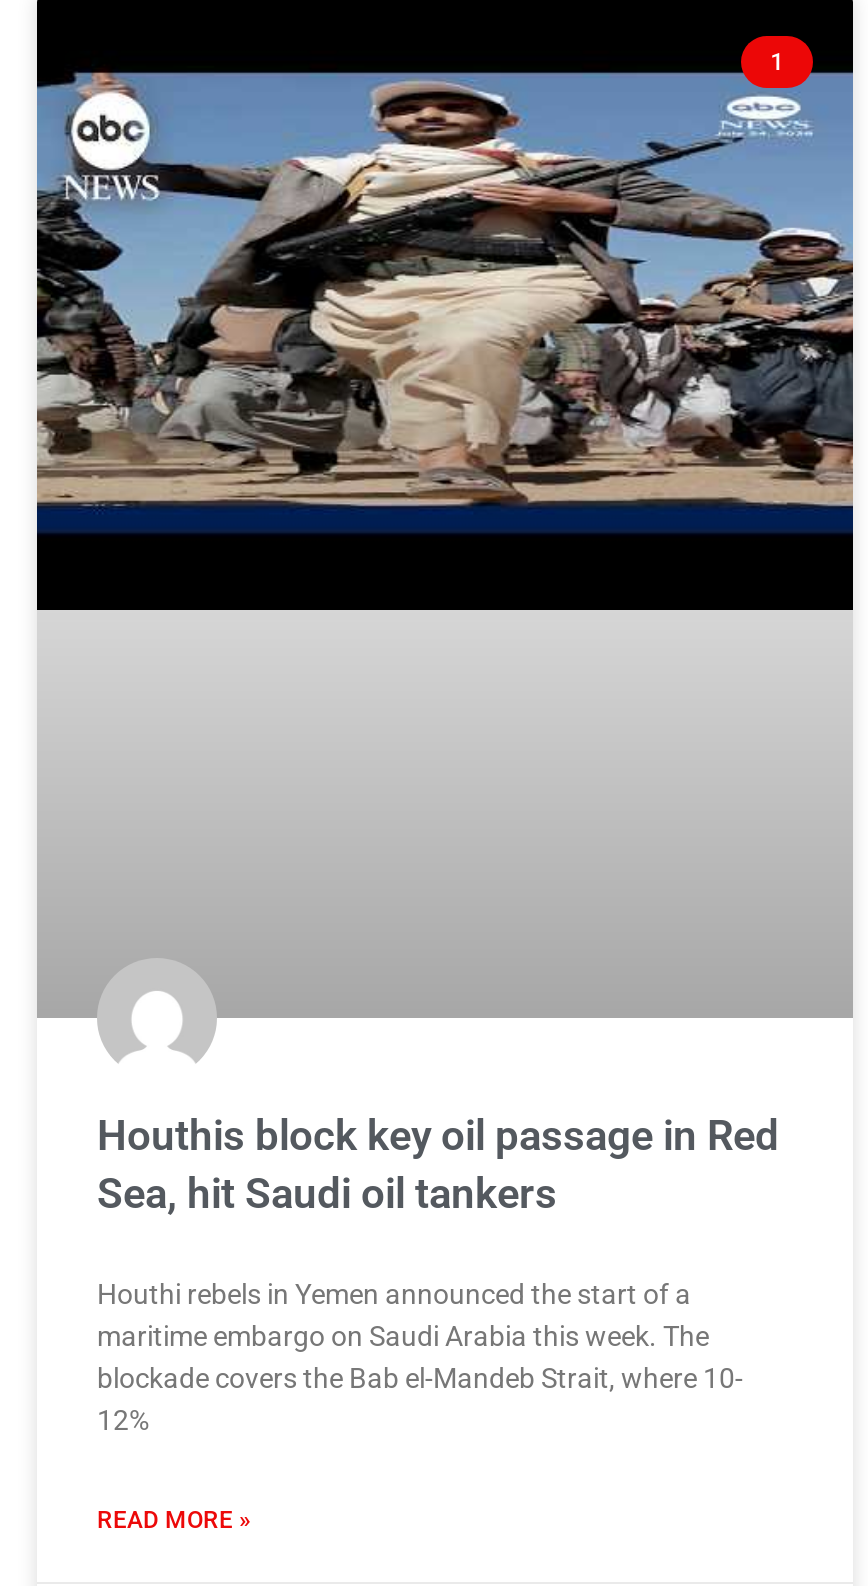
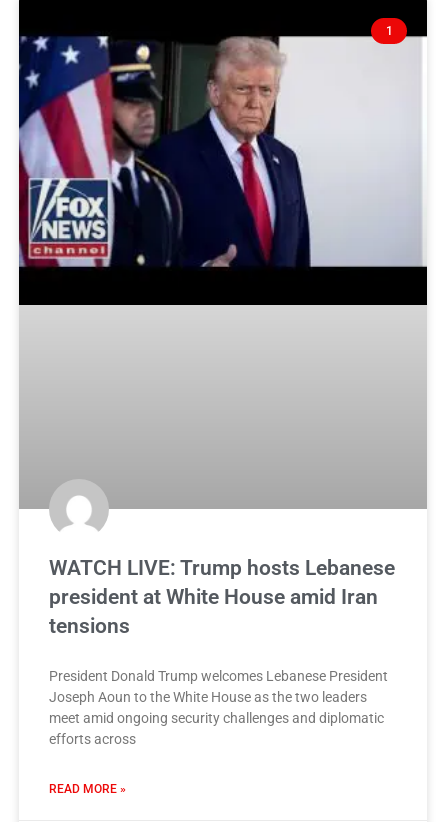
[35,70,855,534] [image] -> [19,35,427,268] [image]
[97,1111,779,1217] Houthis block key oil passage in Red | Sea, hit Saudi oil tankers -> [49,555,395,637] WATCH LIVE: Trump hosts Lebanese | president at White House amid Iran | tensions
[97,1277,743,1435] Houthi rebels in Yemen announced the start of a | maritime embargo on Saudi Arabia this week. The | blockade covers the Bab el-Mandeb Strait, where 10- | 12% -> [49,667,388,746] President Donald Trump welcomes Lebanese President | Joseph Aoun to the White House as the two leaders | meet amid ongoing security challenges and diplomatic | efforts across

